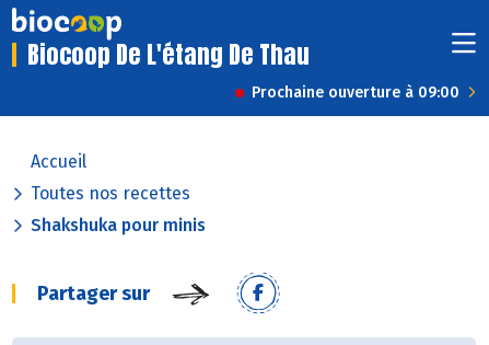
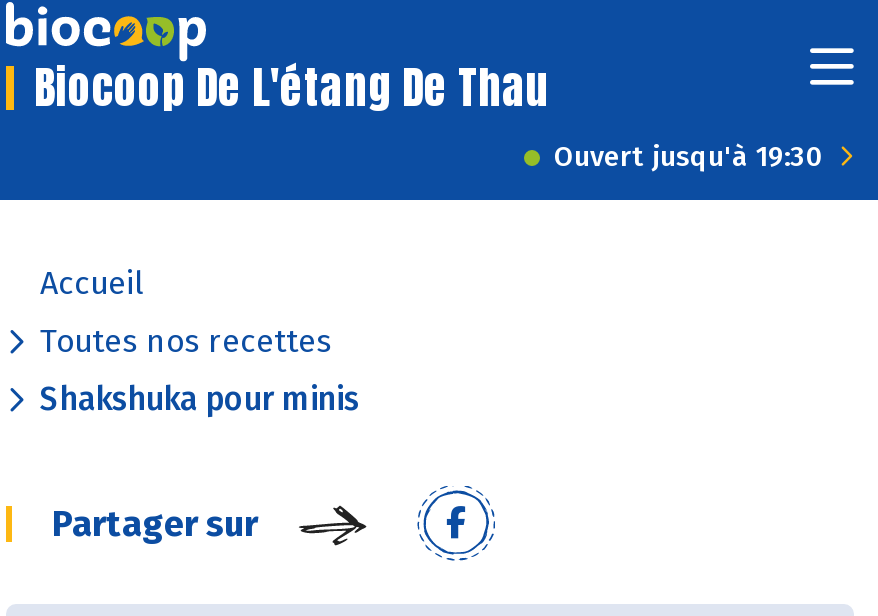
[252,83,459,102] Prochaine ouverture à 09:00 -> [554,140,824,174] Ouvert jusqu'à 19:30

